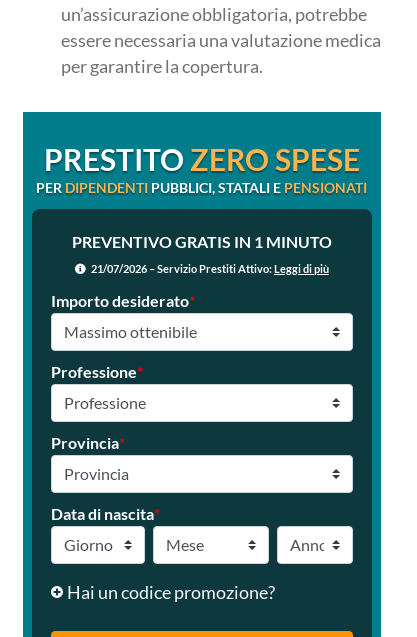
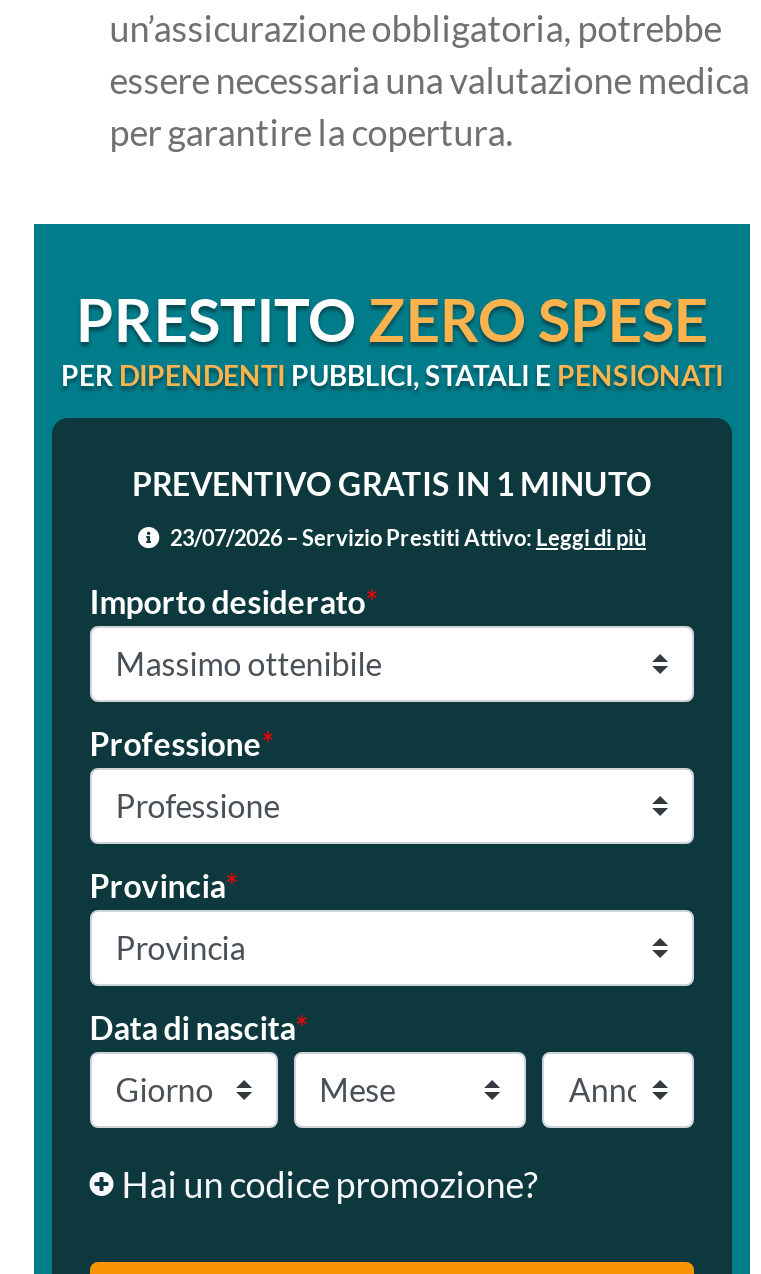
[89,262,329,275] 21/07/2026 – Servizio Prestiti Attivo: Leggi di più -> [166,523,646,549] 23/07/2026 – Servizio Prestiti Attivo: Leggi di più

